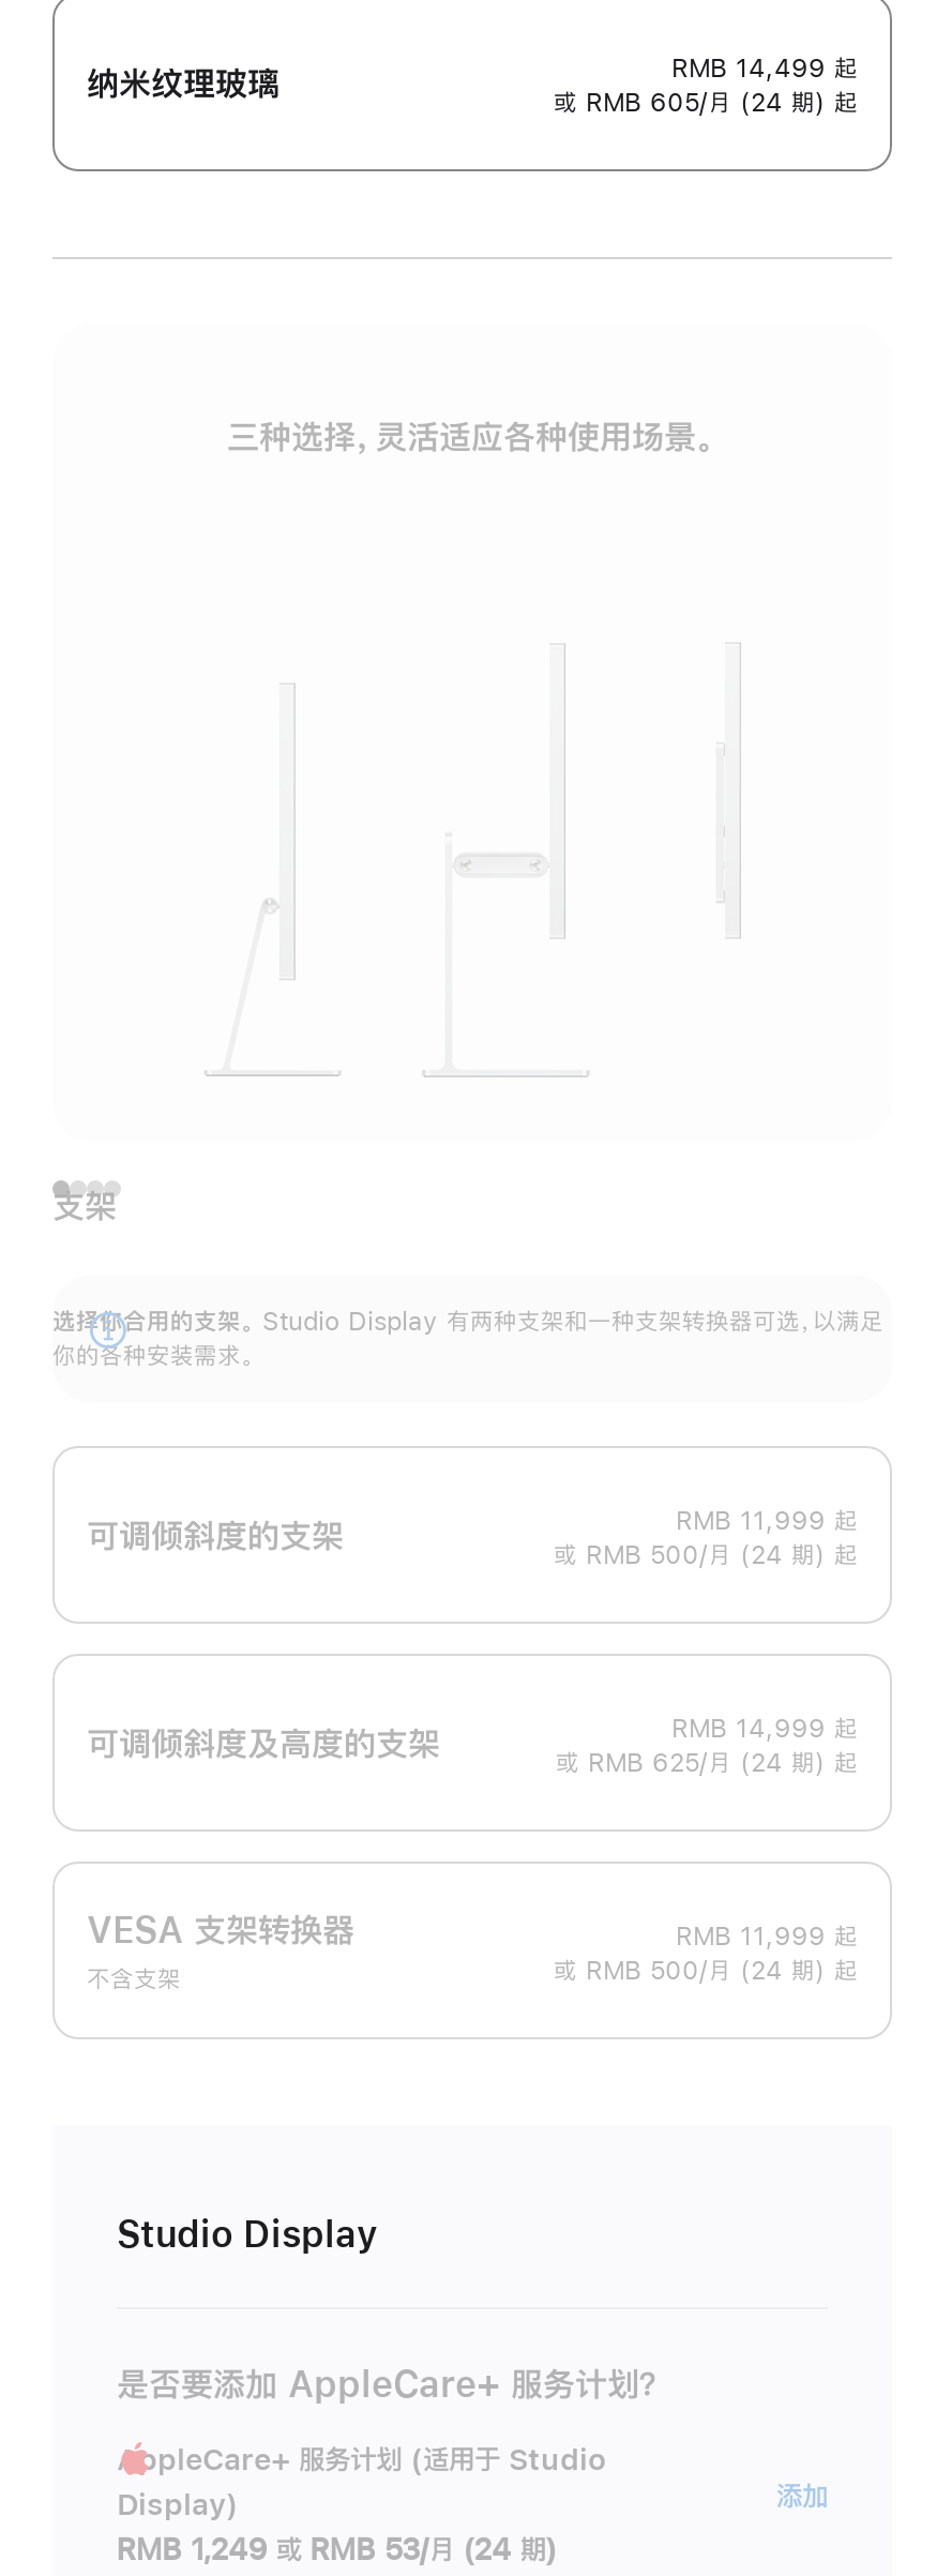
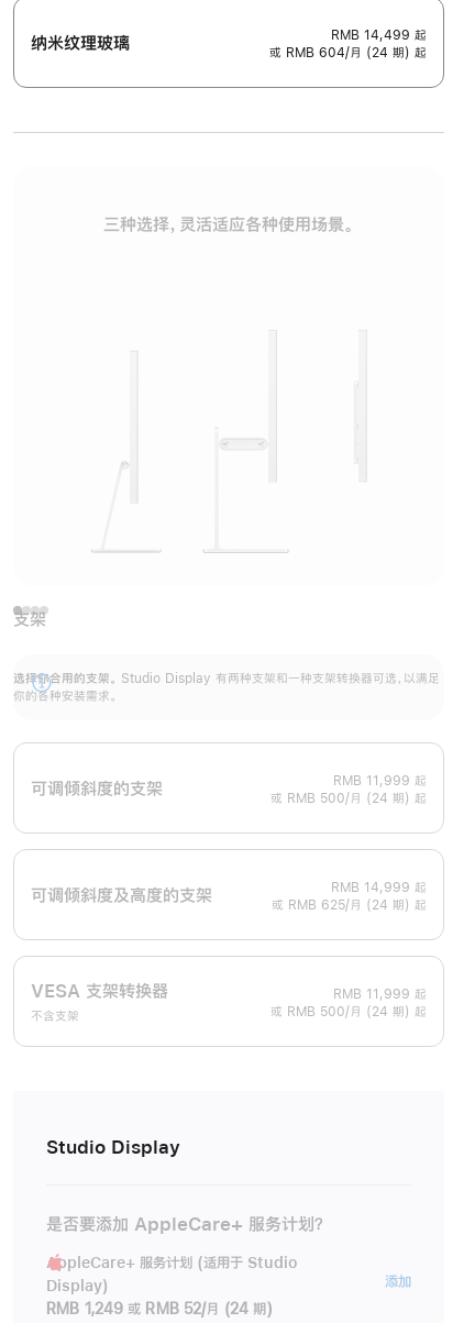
[554,90,858,116] 或 RMB 605/月 (24 期) 起 -> [269,46,427,60] 或 RMB 604/月 (24 期) 起
[117,2535,557,2565] RMB 1,249 或 RMB 53/月 (24 期) -> [46,1301,272,1317] RMB 1,249 或 RMB 52/月 (24 期)

